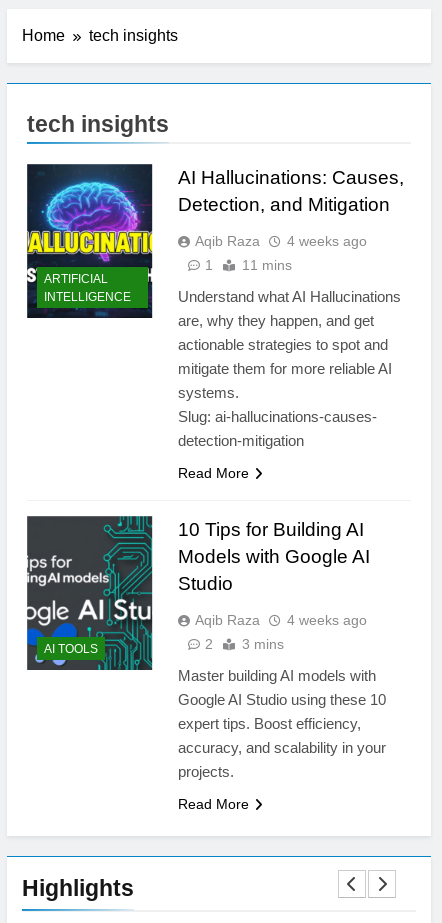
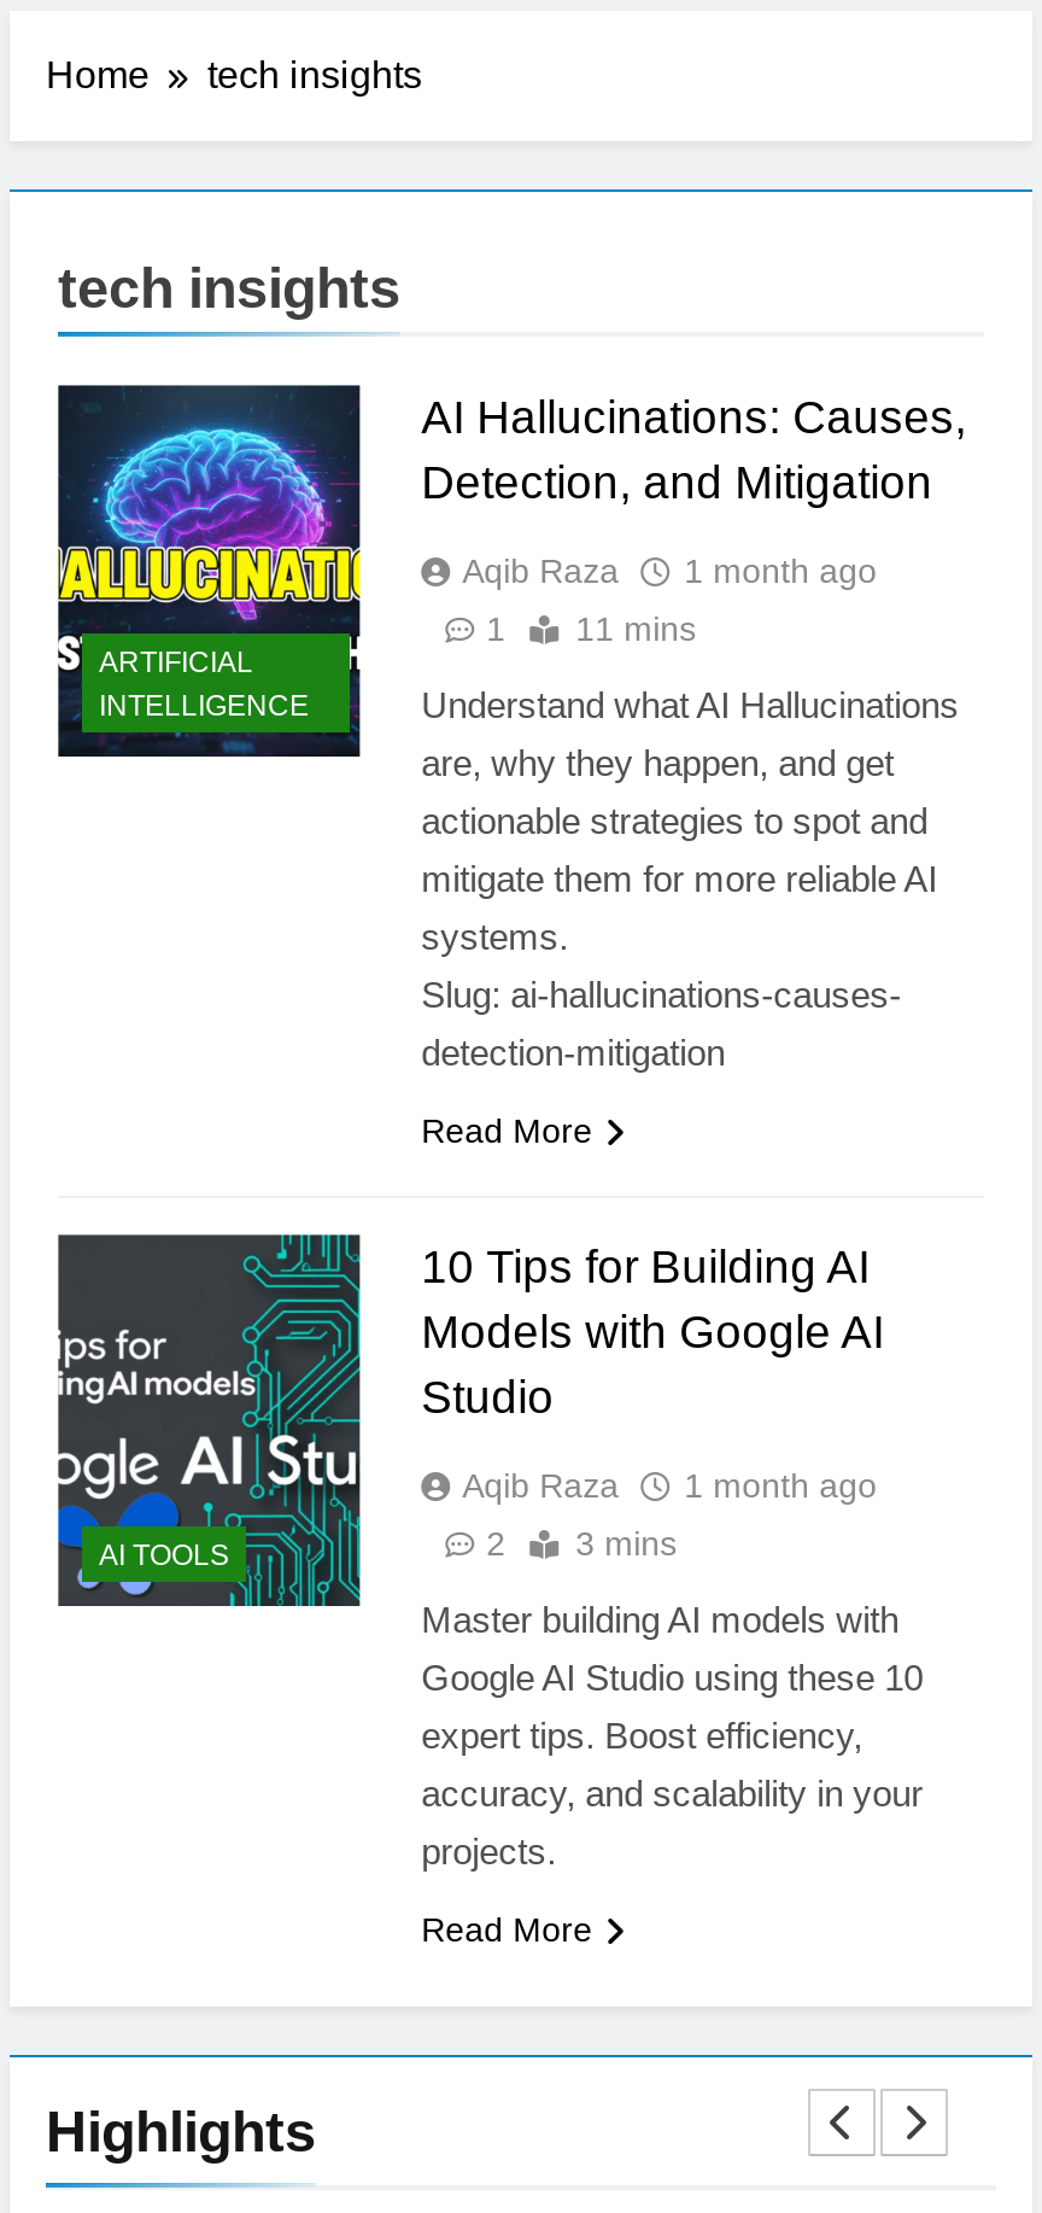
[195,233,367,249] Aqib Raza 4 weeks ago -> [462,552,877,590] Aqib Raza 1 month ago
[195,612,367,628] Aqib Raza 4 weeks ago -> [462,1466,877,1505] Aqib Raza 1 month ago

